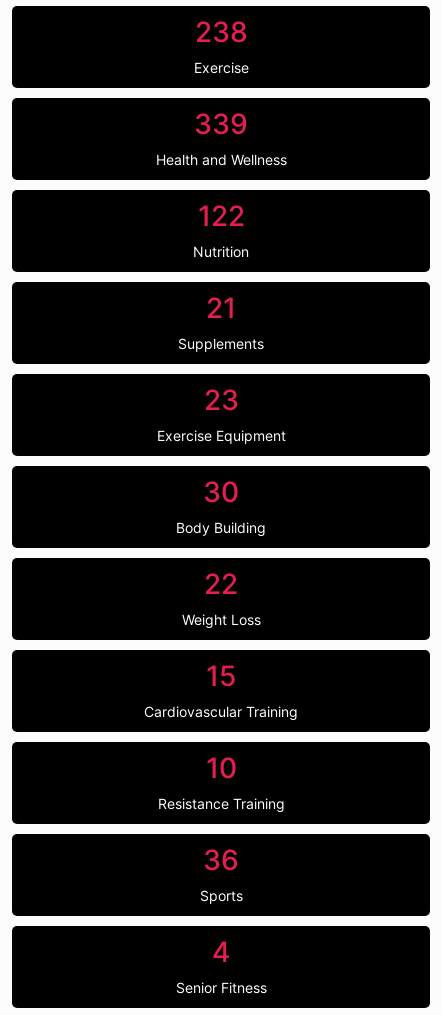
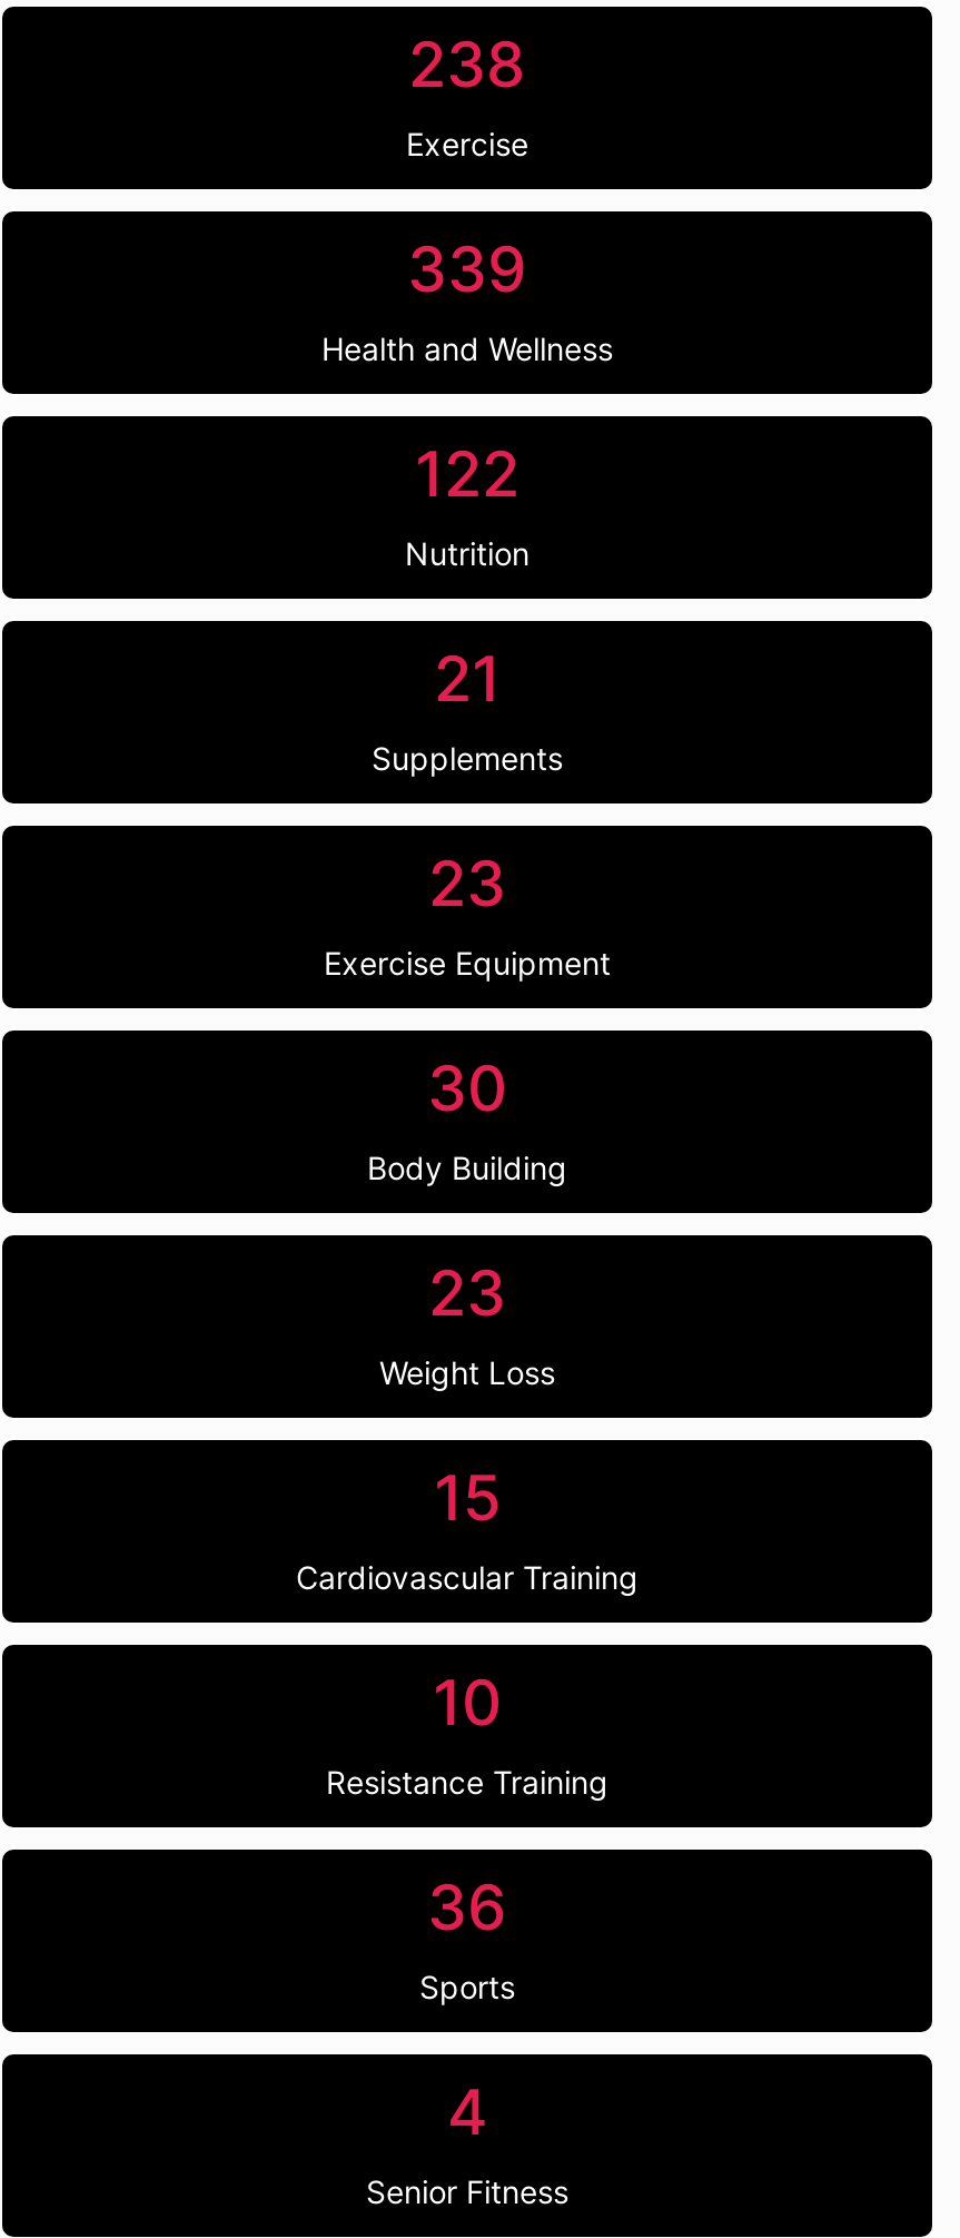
[204,567,238,601] 22 -> [428,1255,506,1331] 23

